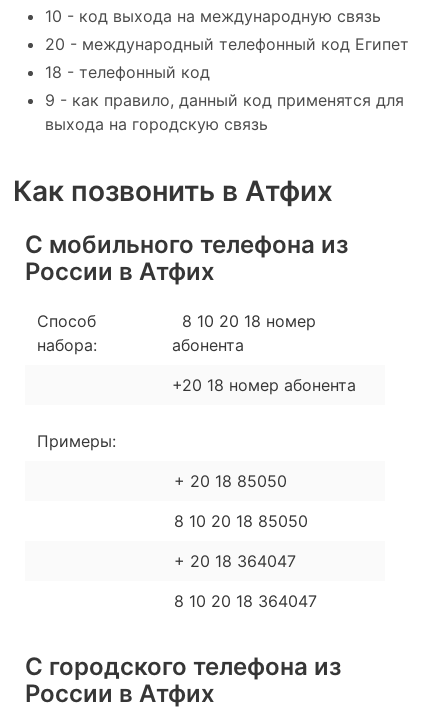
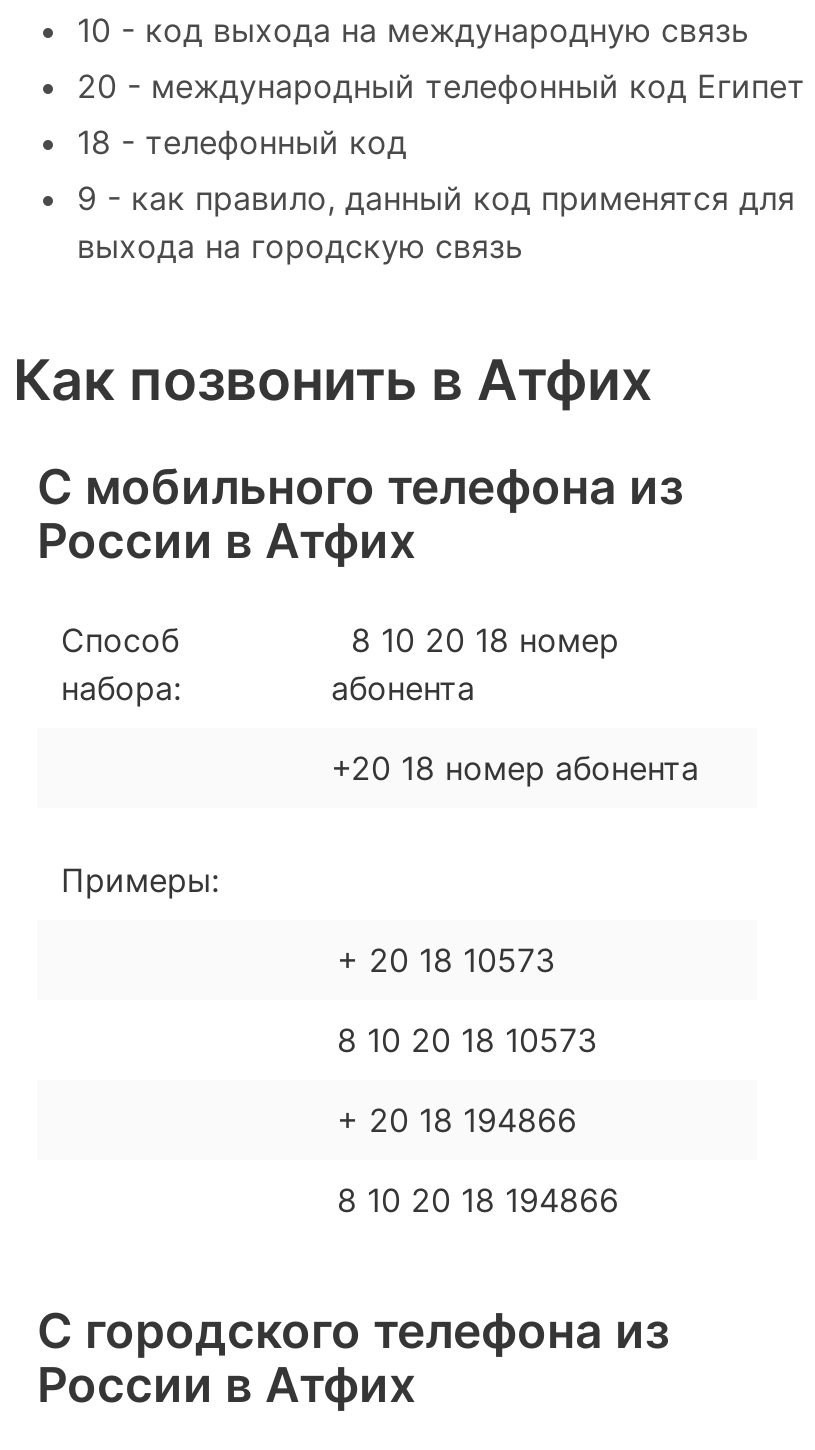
[174,471,287,491] + 20 18 85050 -> [337,940,555,980] + 20 18 10573
[174,511,308,531] 8 10 20 18 85050 -> [337,1020,597,1060] 8 10 20 18 10573
[174,551,296,571] + 20 18 364047 -> [337,1100,577,1140] + 20 18 194866
[174,591,317,611] 8 10 20 18 364047 -> [337,1180,619,1220] 8 10 20 18 194866

